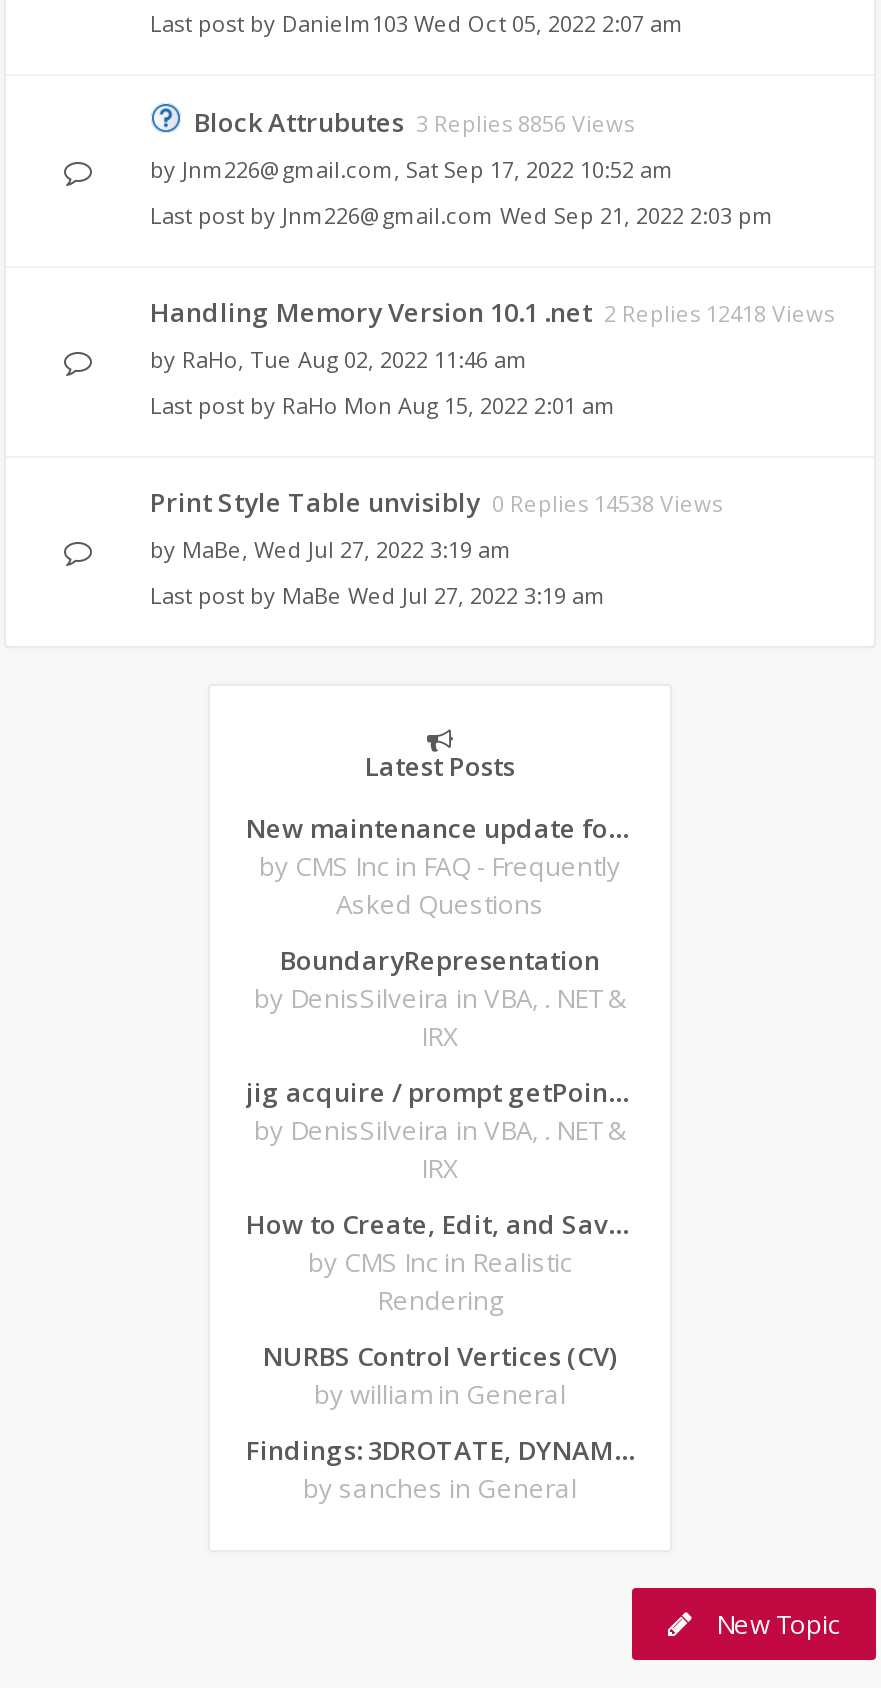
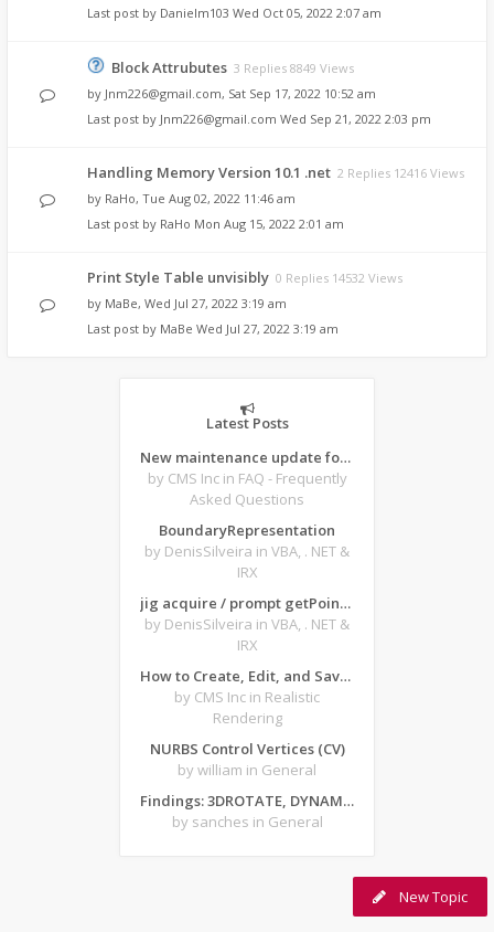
[194,104,634,140] Block Attrubutes 3 Replies 8856 Views -> [111,57,354,77] Block Attrubutes 3 Replies 8849 Views
[150,294,834,330] Handling Memory Version 10.1 .net 2 Replies 12418 Views -> [87,162,464,182] Handling Memory Version 10.1 .net 2 Replies 12416 Views
[150,484,722,520] Print Style Table unvisibly 0 Replies 14538 Views -> [87,267,402,287] Print Style Table unvisibly 0 Replies 14532 Views

